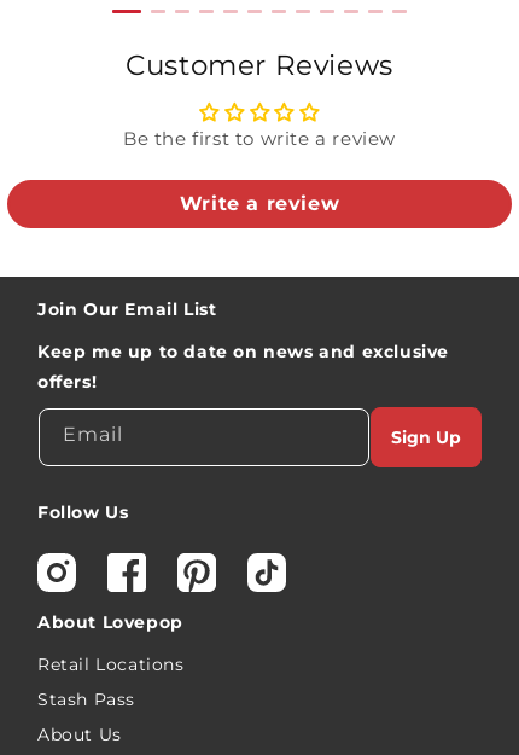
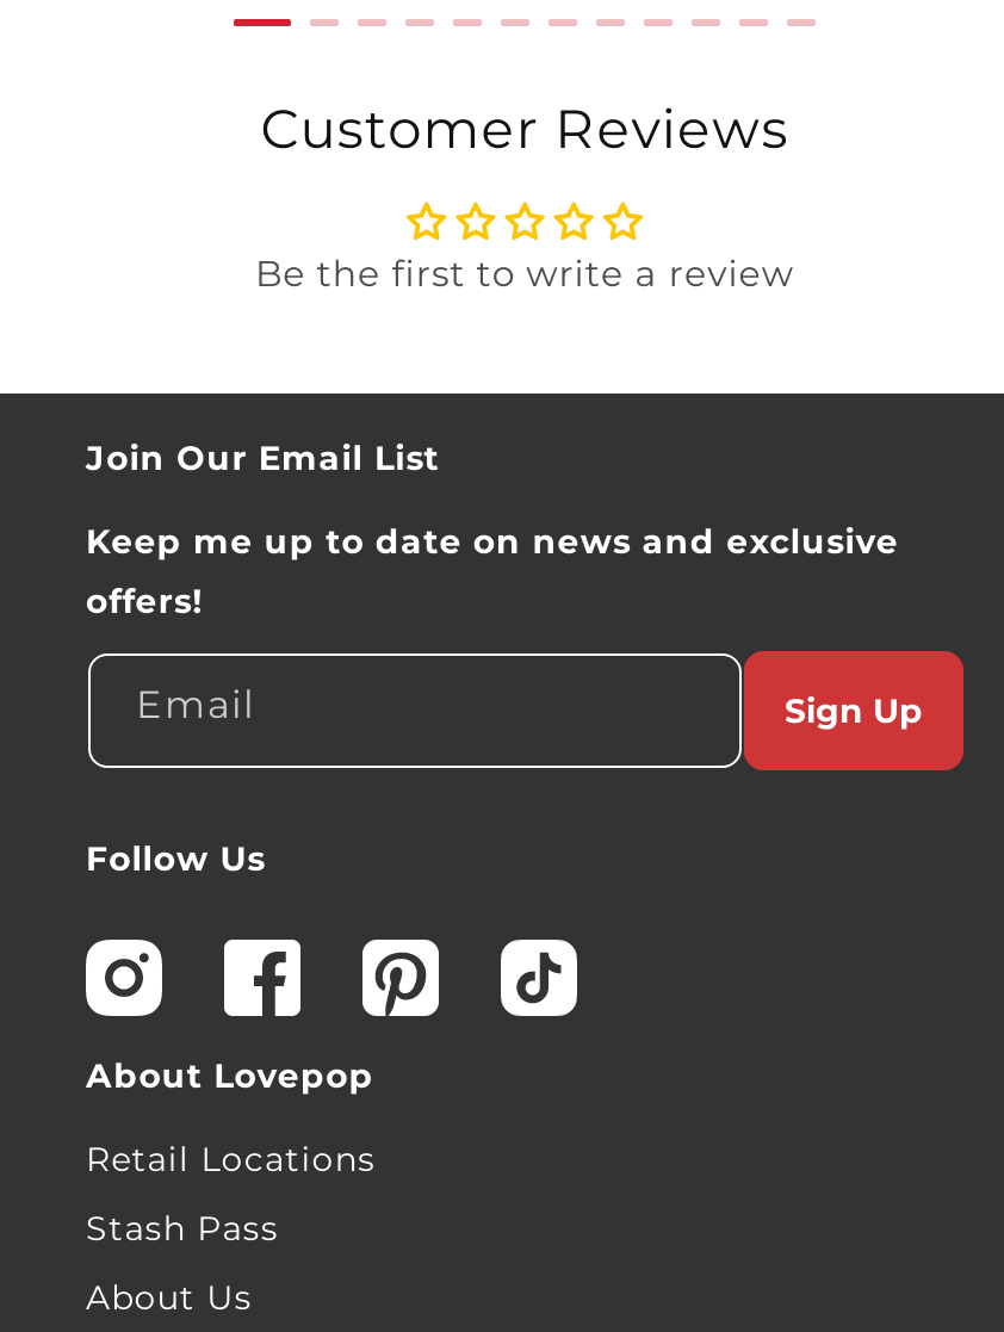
[180,192,339,215] Write a review -> none

